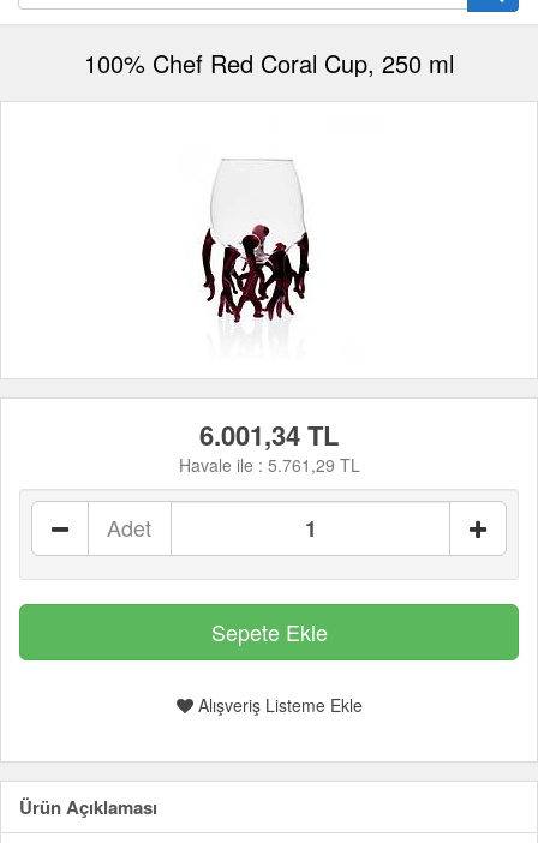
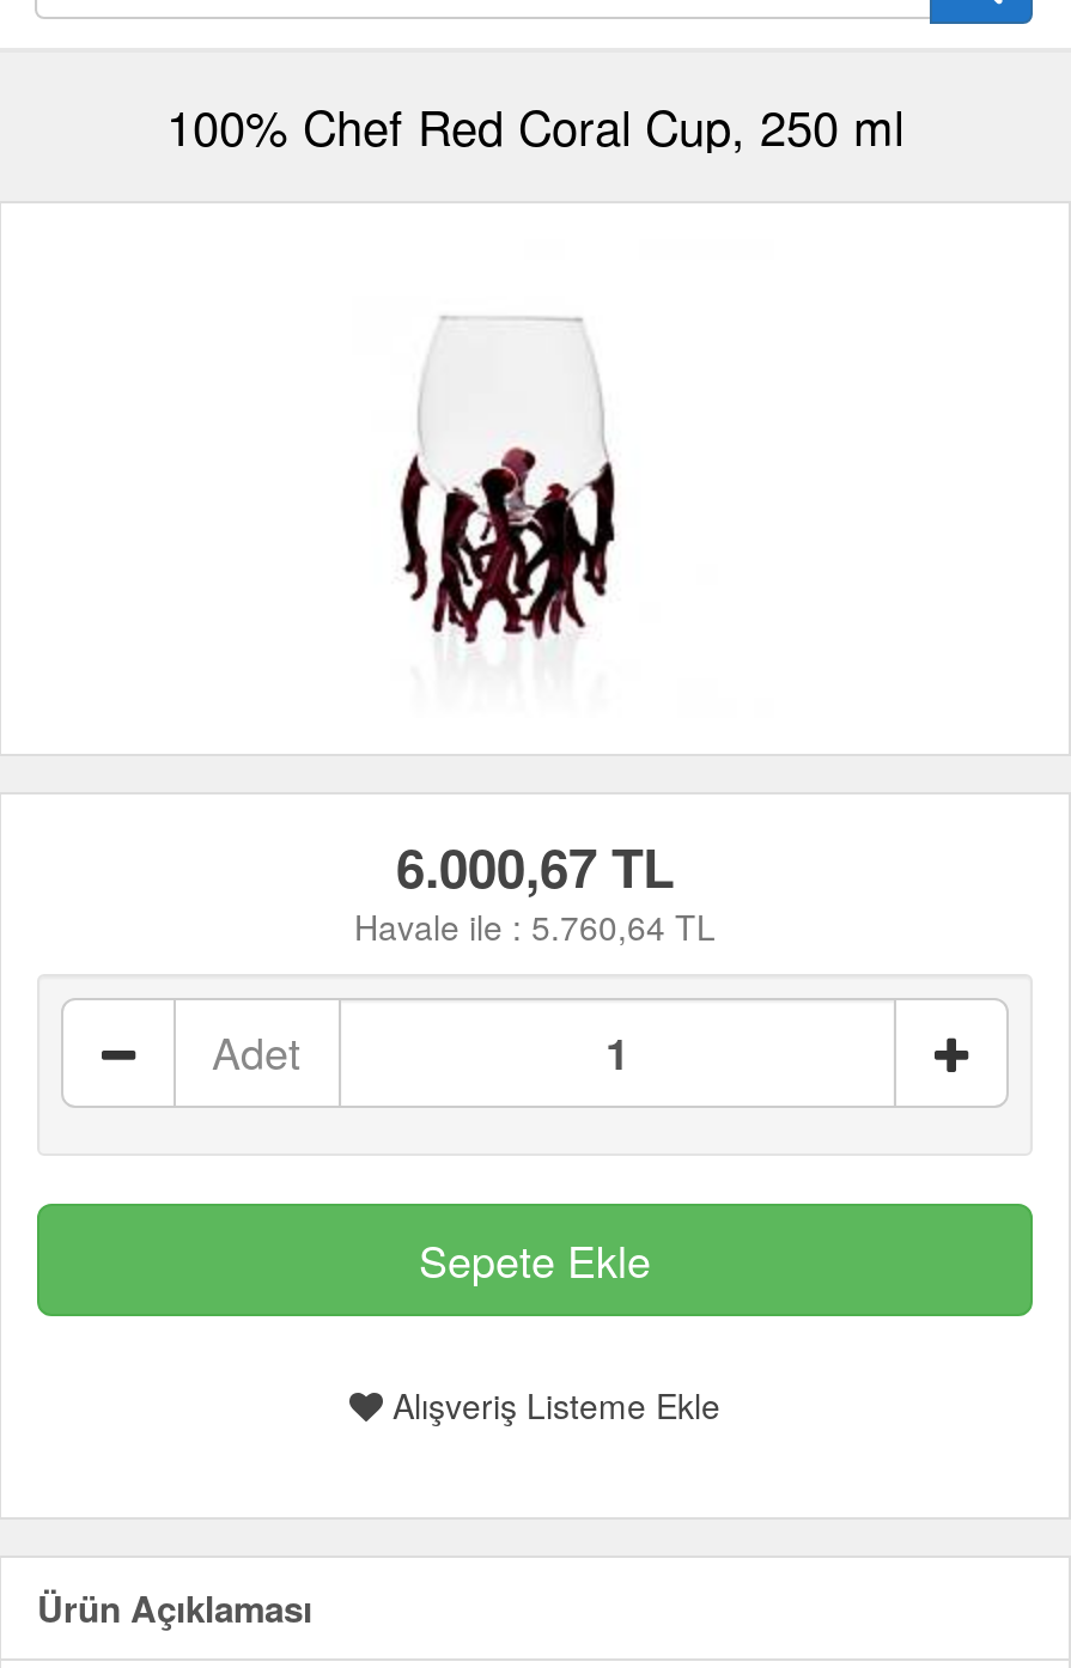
[199,415,339,454] 6.001,34 TL -> [396,828,674,905] 6.000,67 TL
[178,453,360,477] Havale ile : 5.761,29 TL -> [354,902,716,950] Havale ile : 5.760,64 TL

